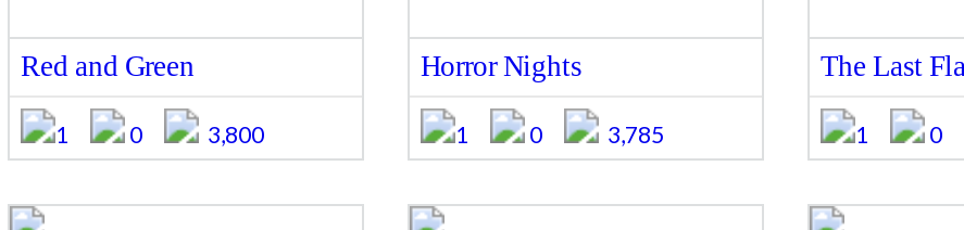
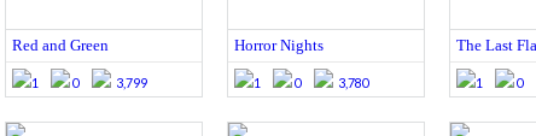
[203,120,264,148] 3,800 -> [113,75,147,91] 3,799
[603,120,664,148] 3,785 -> [336,75,369,91] 3,780

